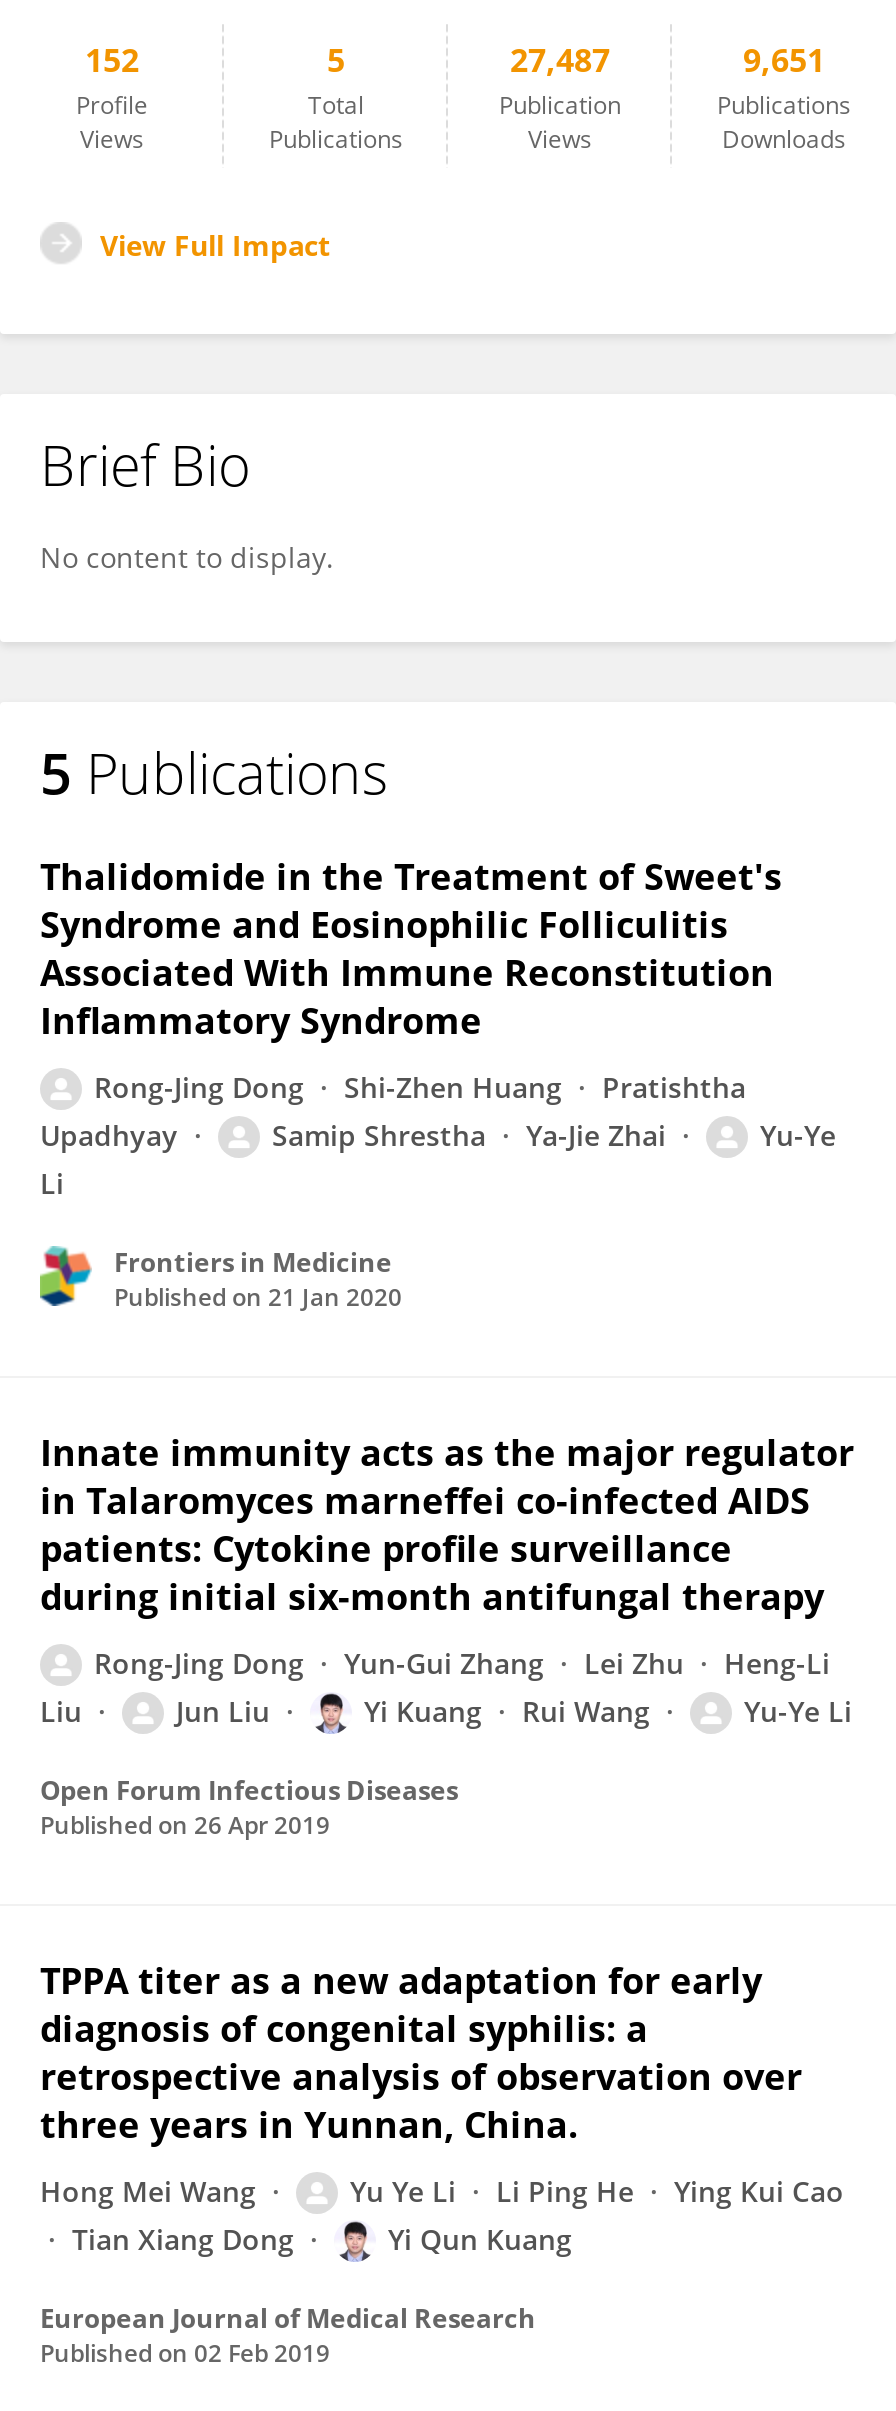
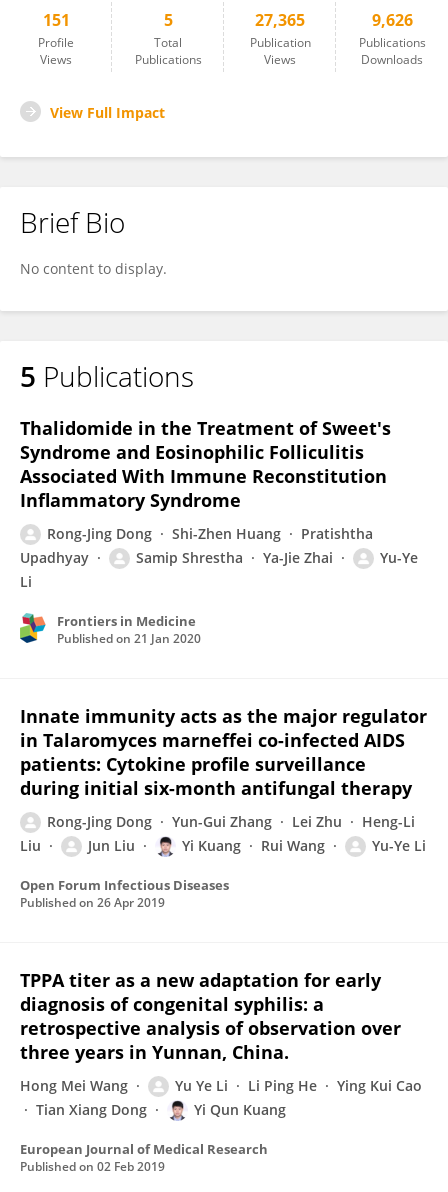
[85,38,139,82] 152 -> [42,9,69,31] 151
[510,38,610,82] 27,487 -> [255,9,305,31] 27,365
[743,38,825,82] 9,651 -> [371,9,412,31] 9,626

